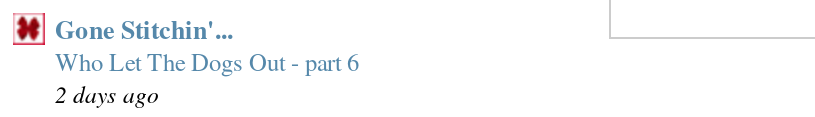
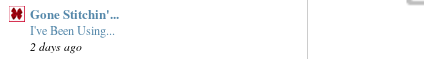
[55,44,359,76] Who Let The Dogs Out - part 6 -> [30,22,115,38] I've Been Using...

